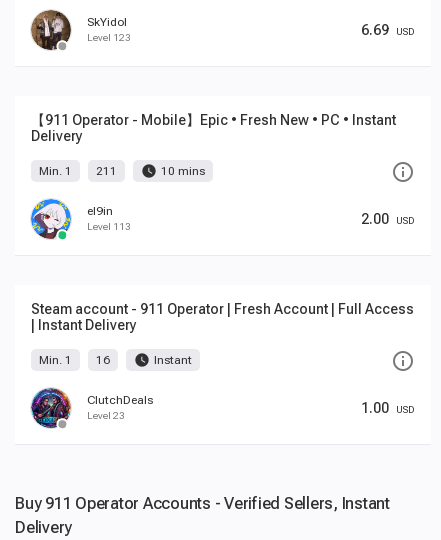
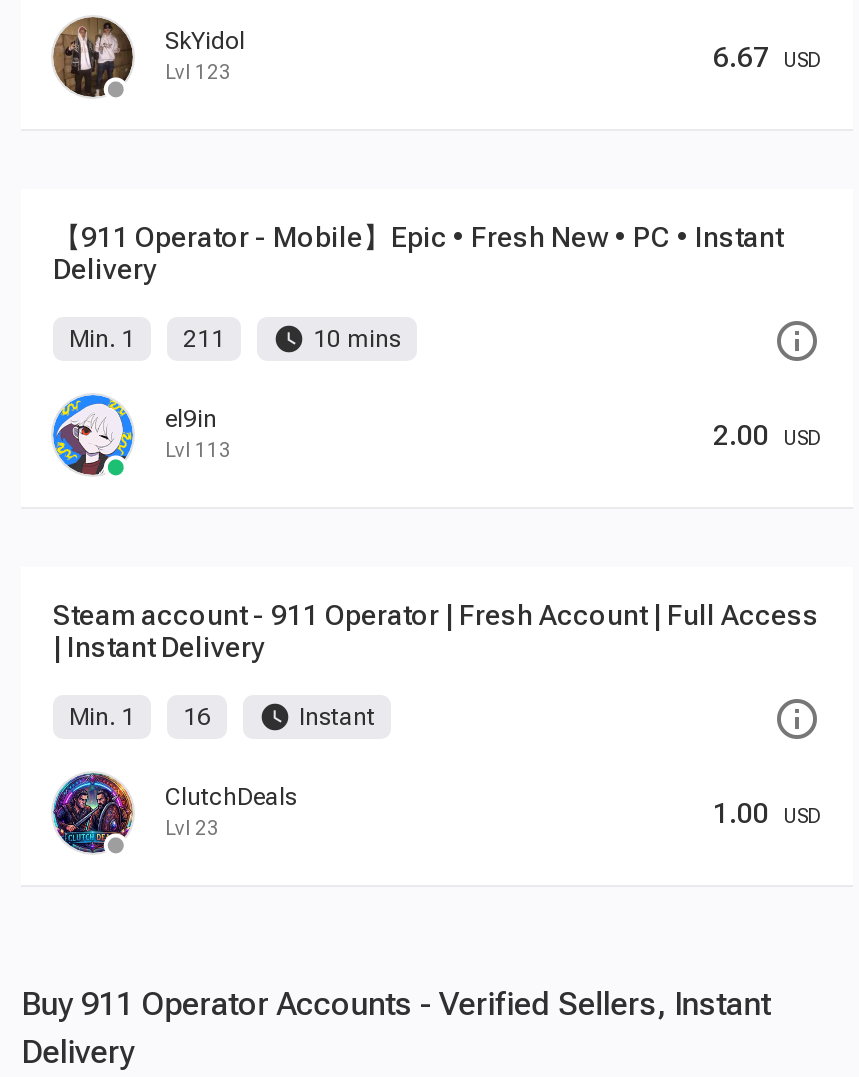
[87,22,415,43] Level 123 | 6.69 USD -> [165,41,821,83] Lvl 123 | 6.67 USD
[87,221,131,232] Level 113 -> [165,439,231,461] Lvl 113
[87,410,125,421] Level 23 -> [165,817,219,839] Lvl 23

